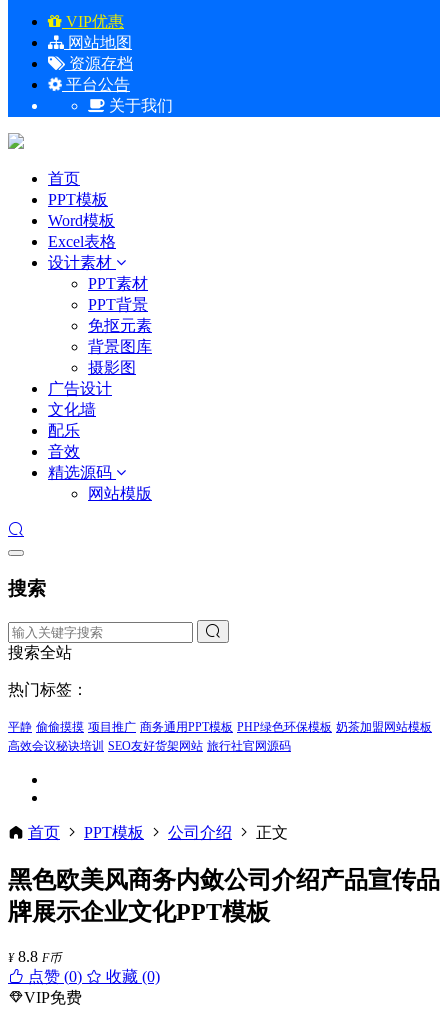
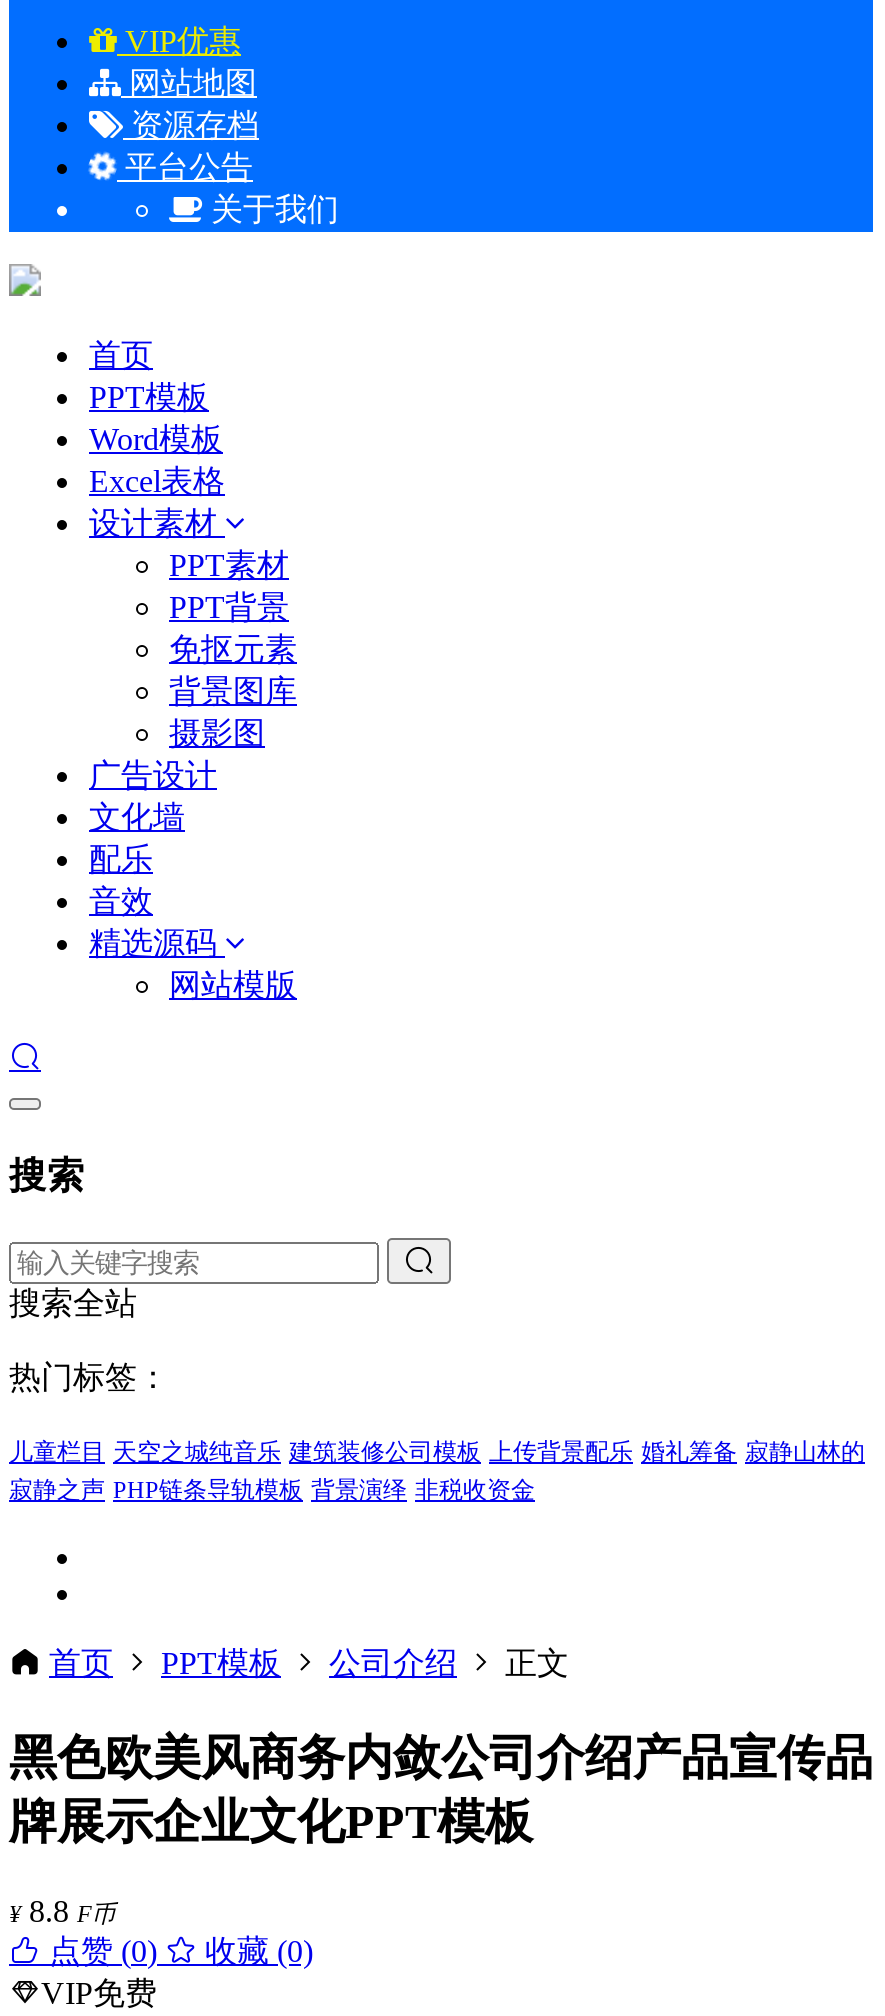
[8,720,432,753] 平静 偷偷摸摸 项目推广 商务通用PPT模板 PHP绿色环保模板 奶茶加盟网站模板 | 高效会议秘诀培训 SEO友好货架网站 旅行社官网源码 -> [9,1439,865,1505] 儿童栏目 天空之城纯音乐 建筑装修公司模板 上传背景配乐 婚礼筹备 寂静山林的 | 寂静之声 PHP链条导轨模板 背景演绎 非税收资金

